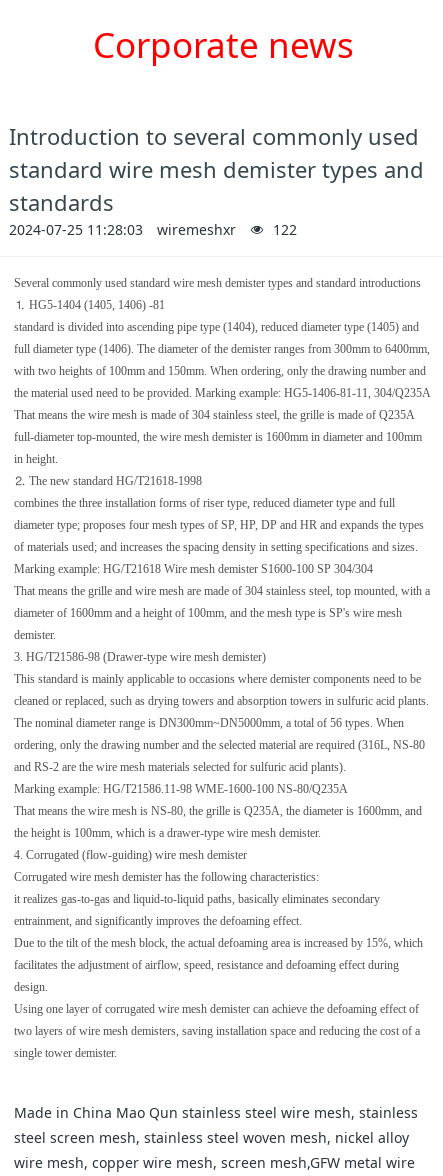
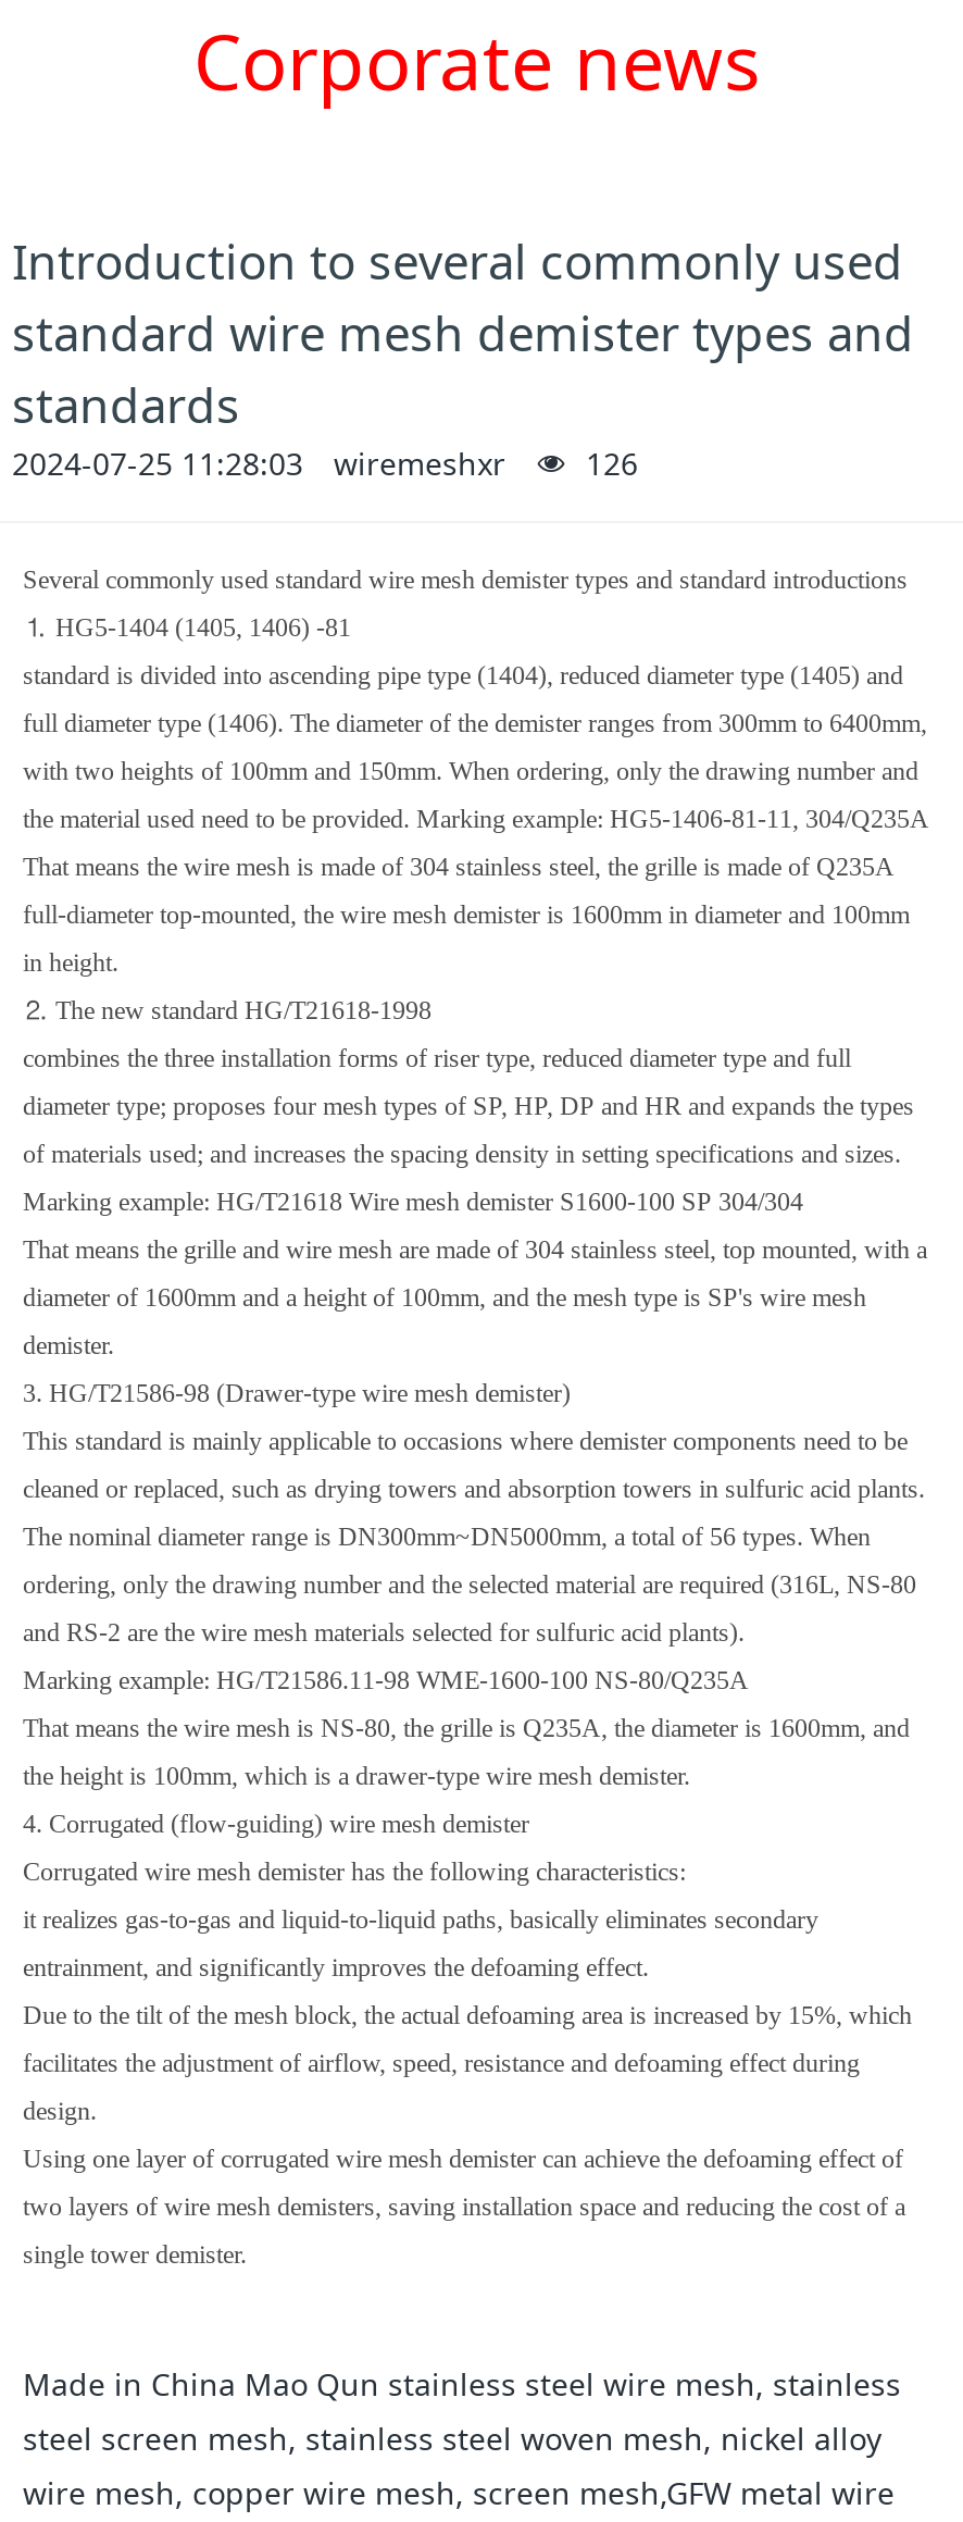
[9,220,297,239] 2024-07-25 11:28:03 wiremeshxr 122 -> [12,443,638,484] 2024-07-25 11:28:03 wiremeshxr 126

